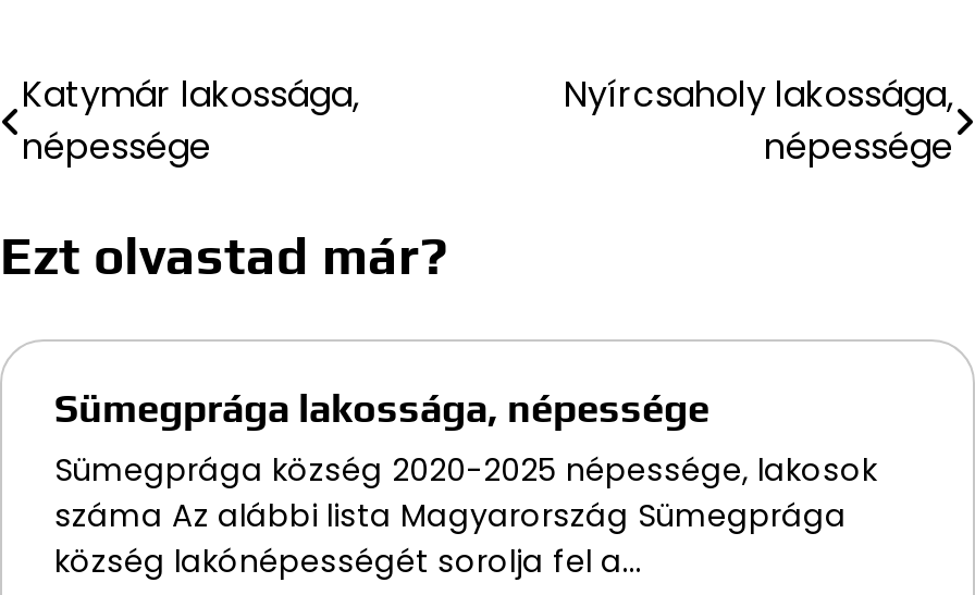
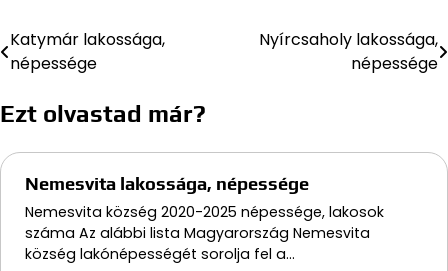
[54,384,709,430] Sümegprága lakossága, népessége -> [25,172,309,193] Nemesvita lakossága, népessége
[54,447,877,491] Sümegprága község 2020-2025 népessége, lakosok -> [25,201,384,221] Nemesvita község 2020-2025 népessége, lakosok
[54,493,847,536] száma Az alábbi lista Magyarország Sümegprága -> [25,222,370,242] száma Az alábbi lista Magyarország Nemesvita

